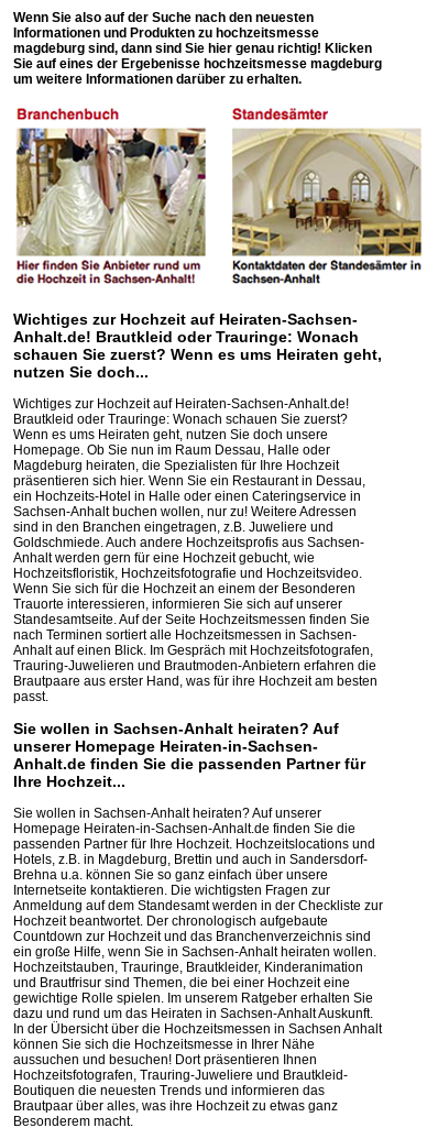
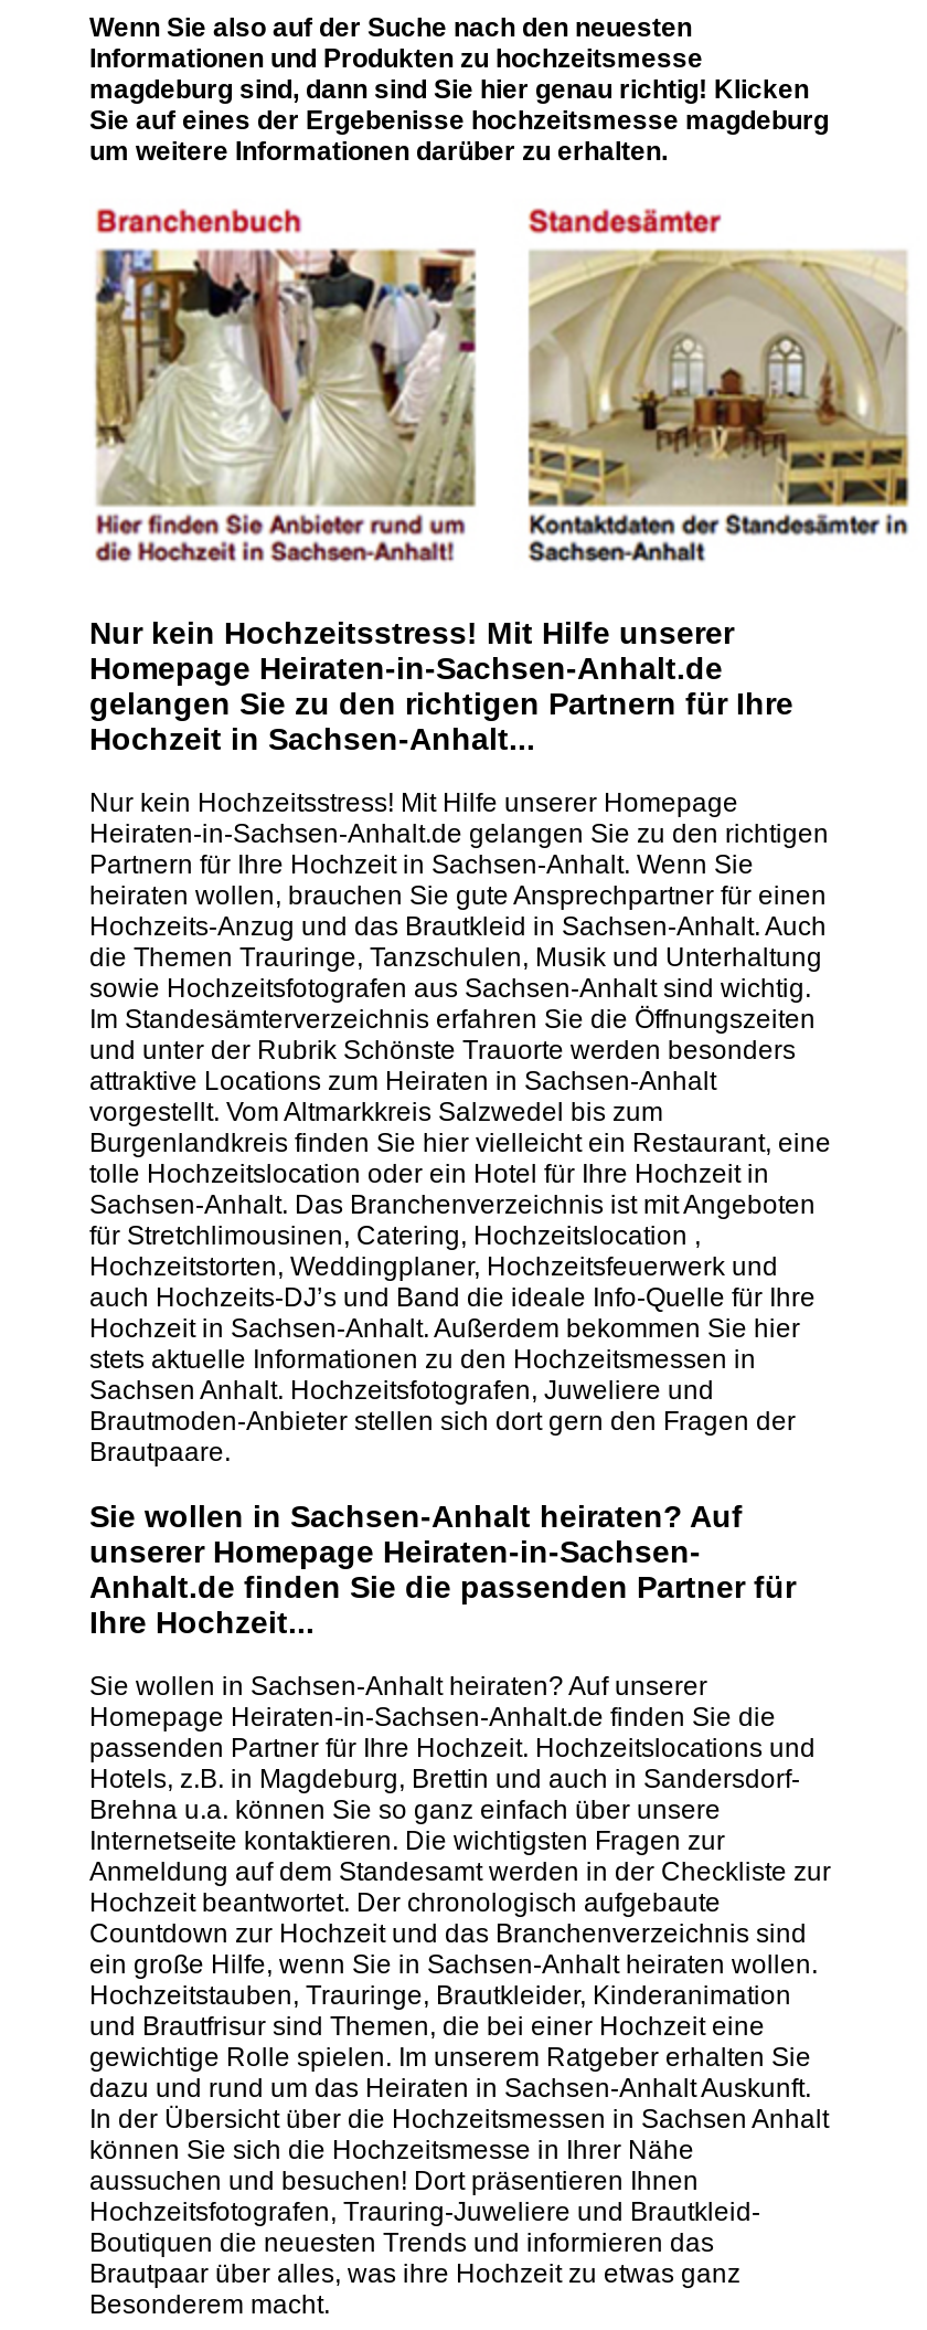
[13,311,382,381] Wichtiges zur Hochzeit auf Heiraten-Sachsen- | Anhalt.de! Brautkleid oder Trauringe: Wonach | schauen Sie zuerst? Wenn es ums Heiraten geht, | nutzen Sie doch... -> [89,616,793,757] Nur kein Hochzeitsstress! Mit Hilfe unserer | Homepage Heiraten-in-Sachsen-Anhalt.de | gelangen Sie zu den richtigen Partnern für Ihre | Hochzeit in Sachsen-Anhalt...
[13,396,377,705] Wichtiges zur Hochzeit auf Heiraten-Sachsen-Anhalt.de! | Brautkleid oder Trauringe: Wonach schauen Sie zuerst? | Wenn es ums Heiraten geht, nutzen Sie doch unsere | Homepage. Ob Sie nun im Raum Dessau, Halle oder | Magdeburg heiraten, die Spezialisten für Ihre Hochzeit | präsentieren sich hier. Wenn Sie ein Restaurant in Dessau, | ein Hochzeits-Hotel in Halle oder einen Cateringservice in | Sachsen-Anhalt buchen wollen, nur zu! Weitere Adressen | sind in den Branchen eingetragen, z.B. Juweliere und | Goldschmiede. Auch andere Hochzeitsprofis aus Sachsen- | Anhalt werden gern für eine Hochzeit gebucht, wie | Hochzeitsfloristik, Hochzeitsfotografie und Hochzeitsvideo. | Wenn Sie sich für die Hochzeit an einem der Besonderen | Trauorte interessieren, informieren Sie sich auf unserer | Standesamtseite. Auf der Seite Hochzeitsmessen finden Sie | nach Terminen sortiert alle Hochzeitsmessen in Sachsen- | Anhalt auf einen Blick. Im Gespräch mit Hochzeitsfotografen, | Trauring-Juwelieren und Brautmoden-Anbietern erfahren die | Brautpaare aus erster Hand, was für ihre Hochzeit am besten | passt. -> [89,788,831,1468] Nur kein Hochzeitsstress! Mit Hilfe unserer Homepage | Heiraten-in-Sachsen-Anhalt.de gelangen Sie zu den richtigen | Partnern für Ihre Hochzeit in Sachsen-Anhalt. Wenn Sie | heiraten wollen, brauchen Sie gute Ansprechpartner für einen | Hochzeits-Anzug und das Brautkleid in Sachsen-Anhalt. Auch | die Themen Trauringe, Tanzschulen, Musik und Unterhaltung | sowie Hochzeitsfotografen aus Sachsen-Anhalt sind wichtig. | Im Standesämterverzeichnis erfahren Sie die Öffnungszeiten | und unter der Rubrik Schönste Trauorte werden besonders | attraktive Locations zum Heiraten in Sachsen-Anhalt | vorgestellt. Vom Altmarkkreis Salzwedel bis zum | Burgenlandkreis finden Sie hier vielleicht ein Restaurant, eine | tolle Hochzeitslocation oder ein Hotel für Ihre Hochzeit in | Sachsen-Anhalt. Das Branchenverzeichnis ist mit Angeboten | für Stretchlimousinen, Catering, Hochzeitslocation , | Hochzeitstorten, Weddingplaner, Hochzeitsfeuerwerk und | auch Hochzeits-DJ’s und Band die ideale Info-Quelle für Ihre | Hochzeit in Sachsen-Anhalt. Außerdem bekommen Sie hier | stets aktuelle Informationen zu den Hochzeitsmessen in | Sachsen Anhalt. Hochzeitsfotografen, Juweliere und | Brautmoden-Anbieter stellen sich dort gern den Fragen der | Brautpaare.

